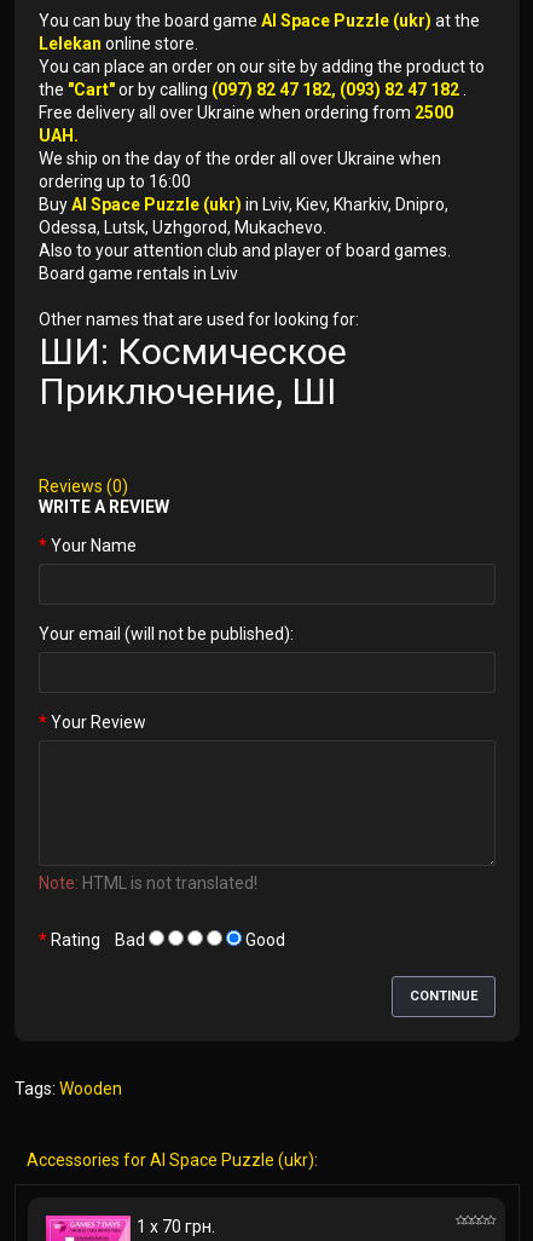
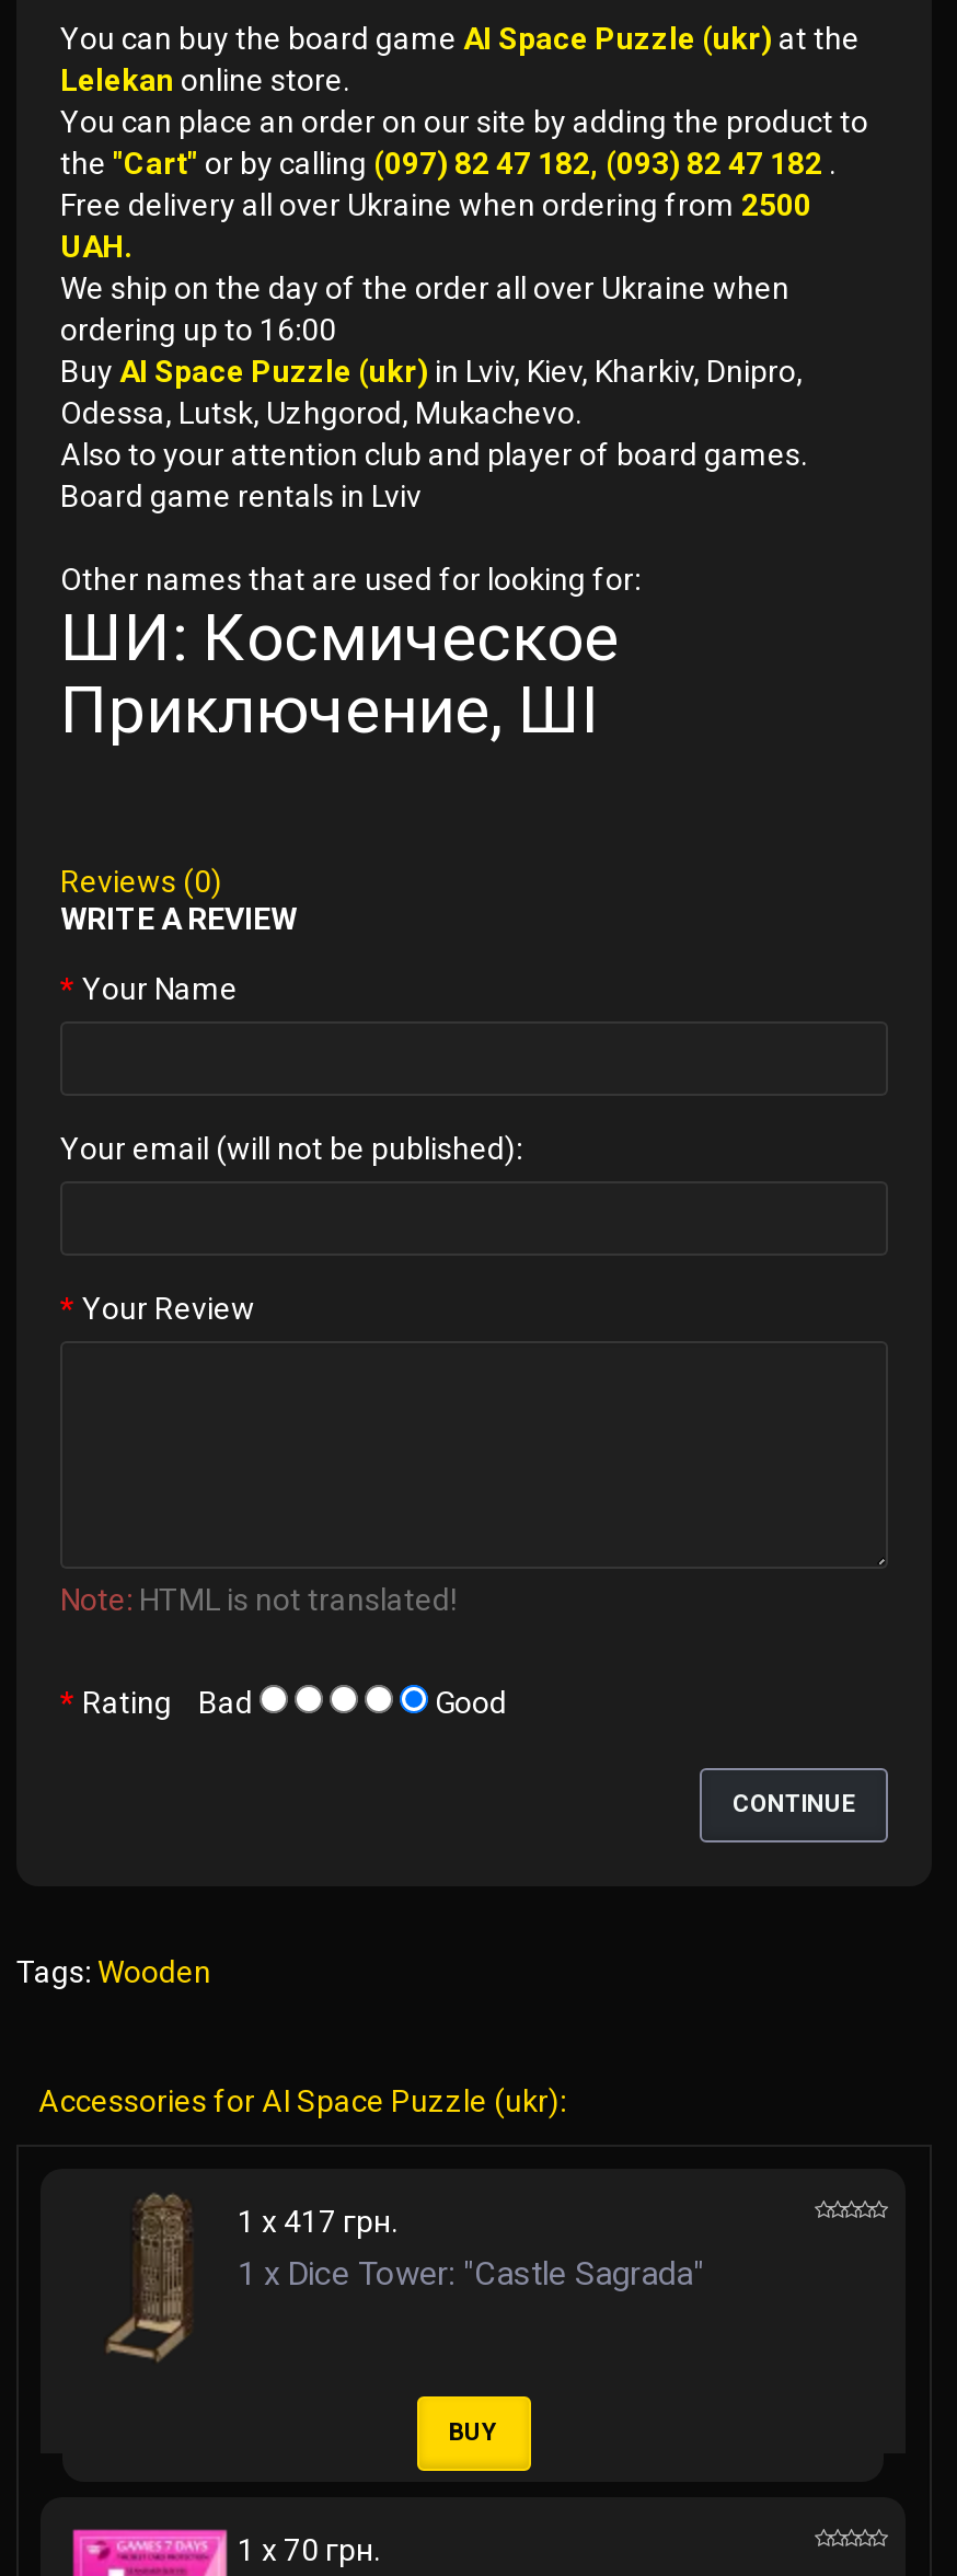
none -> [102,2193,704,2366] [image] | 1 x 417 грн. | 1 x Dice Tower: "Castle Sagrada"
none -> [449,2418,497,2447] BUY

